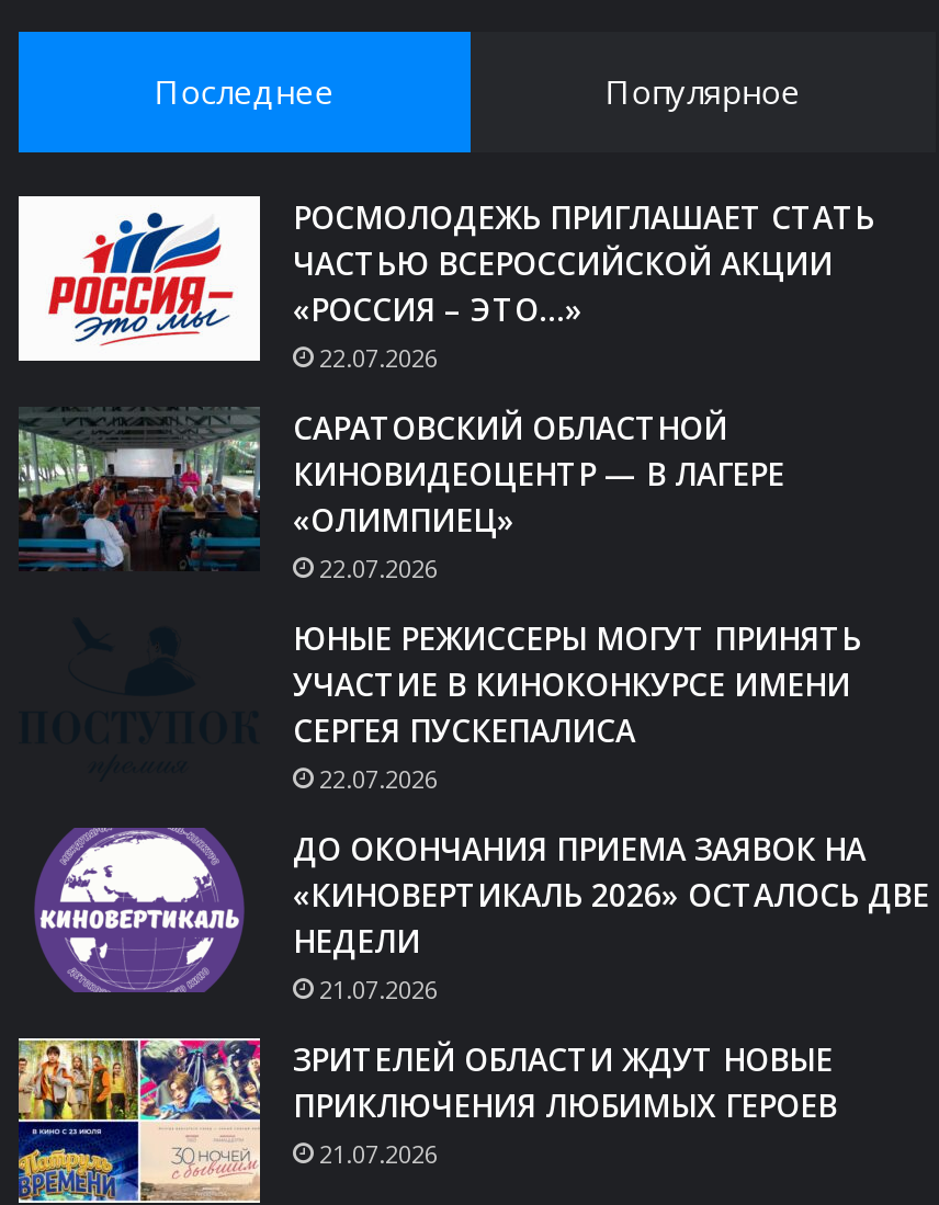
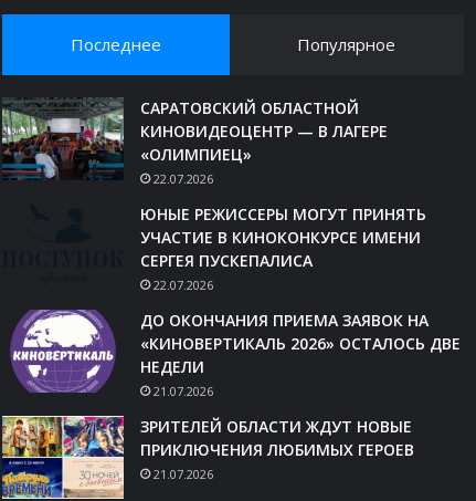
[16,193,874,374] [image] | РОСМОЛОДЕЖЬ ПРИГЛАШАЕТ СТАТЬ | ЧАСТЬЮ ВСЕРОССИЙСКОЙ АКЦИИ | «РОССИЯ – ЭТО…» | 22.07.2026 -> none

